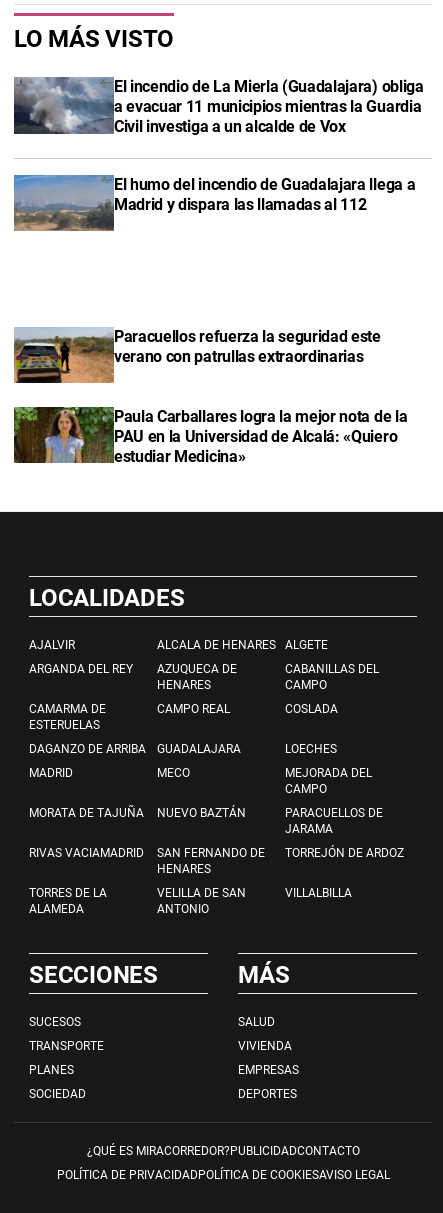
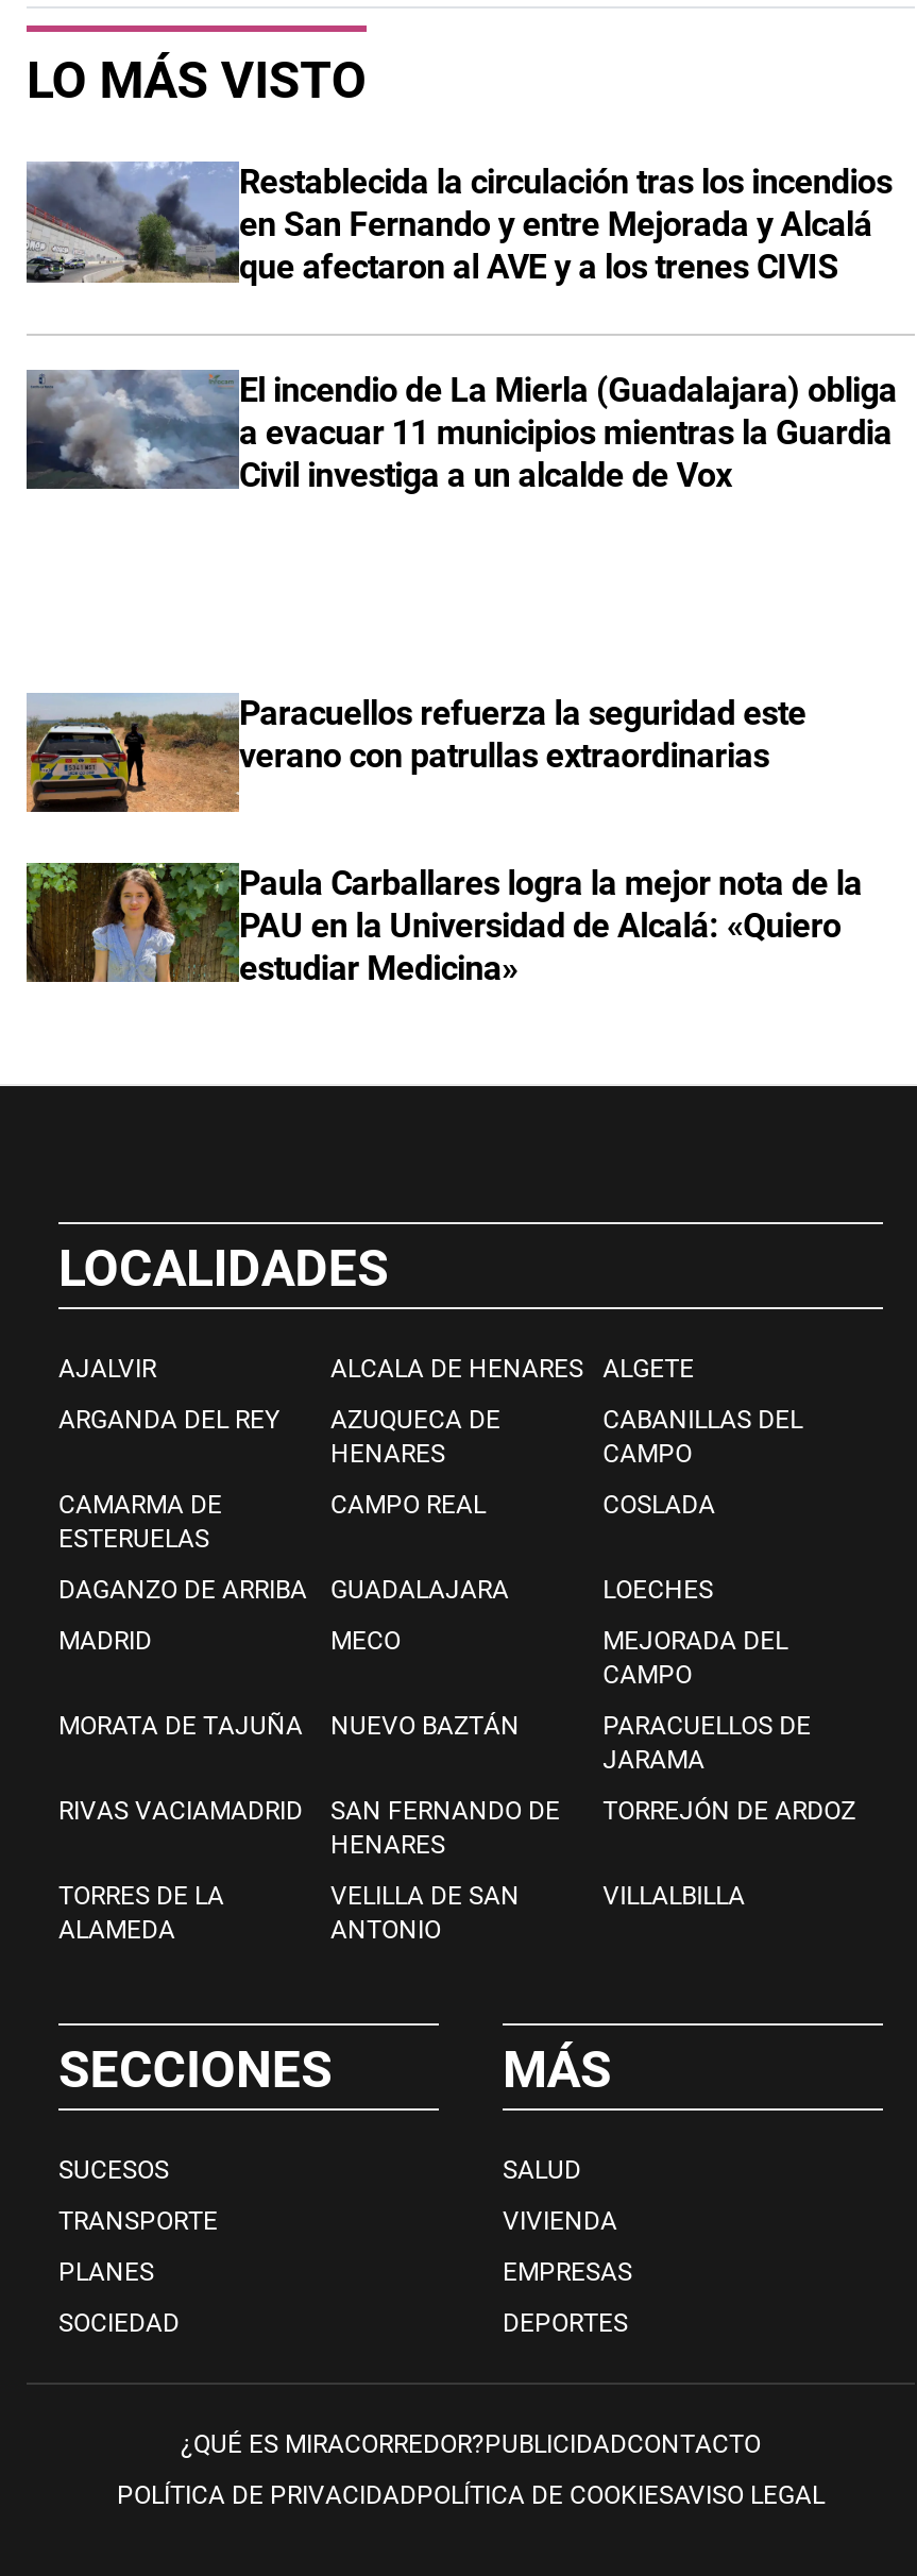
none -> [27,162,892,288] [image] | Restablecida la circulación tras los incendios | en San Fernando y entre Mejorada y Alcalá | que afectaron al AVE y a los trenes CIVIS
moved [13,76,424,136] -> [24,366,897,494]: [image] | El incendio de La Mierla (Guadalajara) obliga | a evacuar 11 municipios mientras la Guardia | Civil investiga a un alcalde de Vox
[13,175,415,232] [image] | El humo del incendio de Guadalajara llega a | Madrid y dispara las llamadas al 112 -> none

